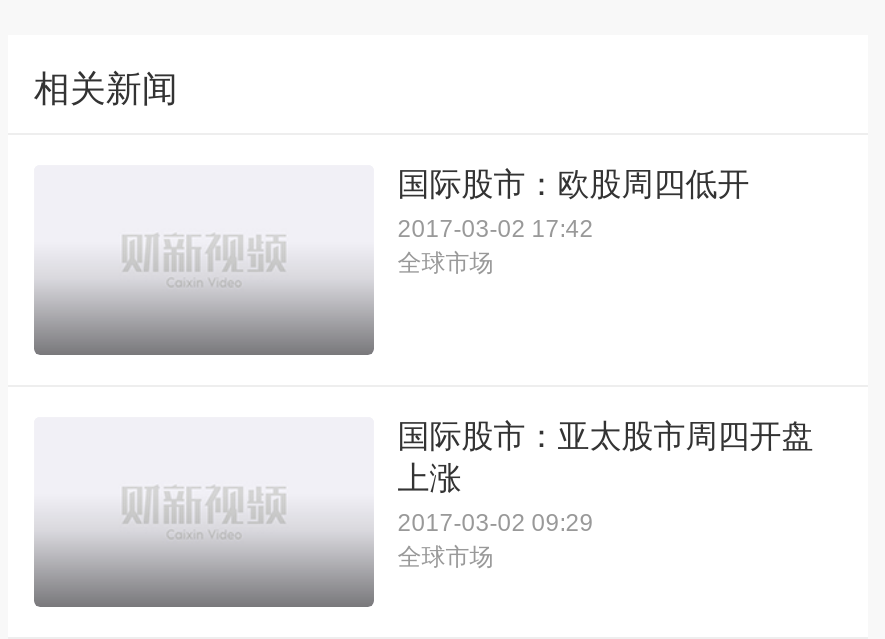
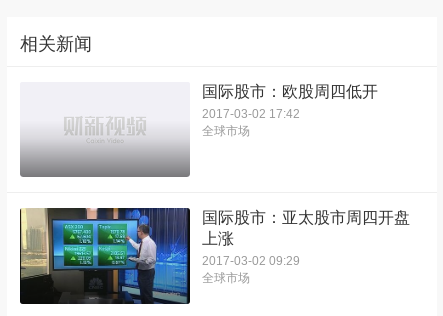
[32,417,376,609] [image] -> [19,207,191,305] [image]

